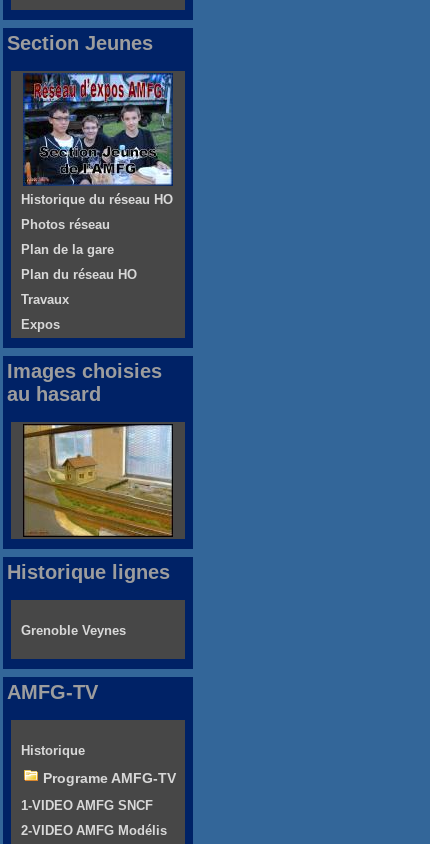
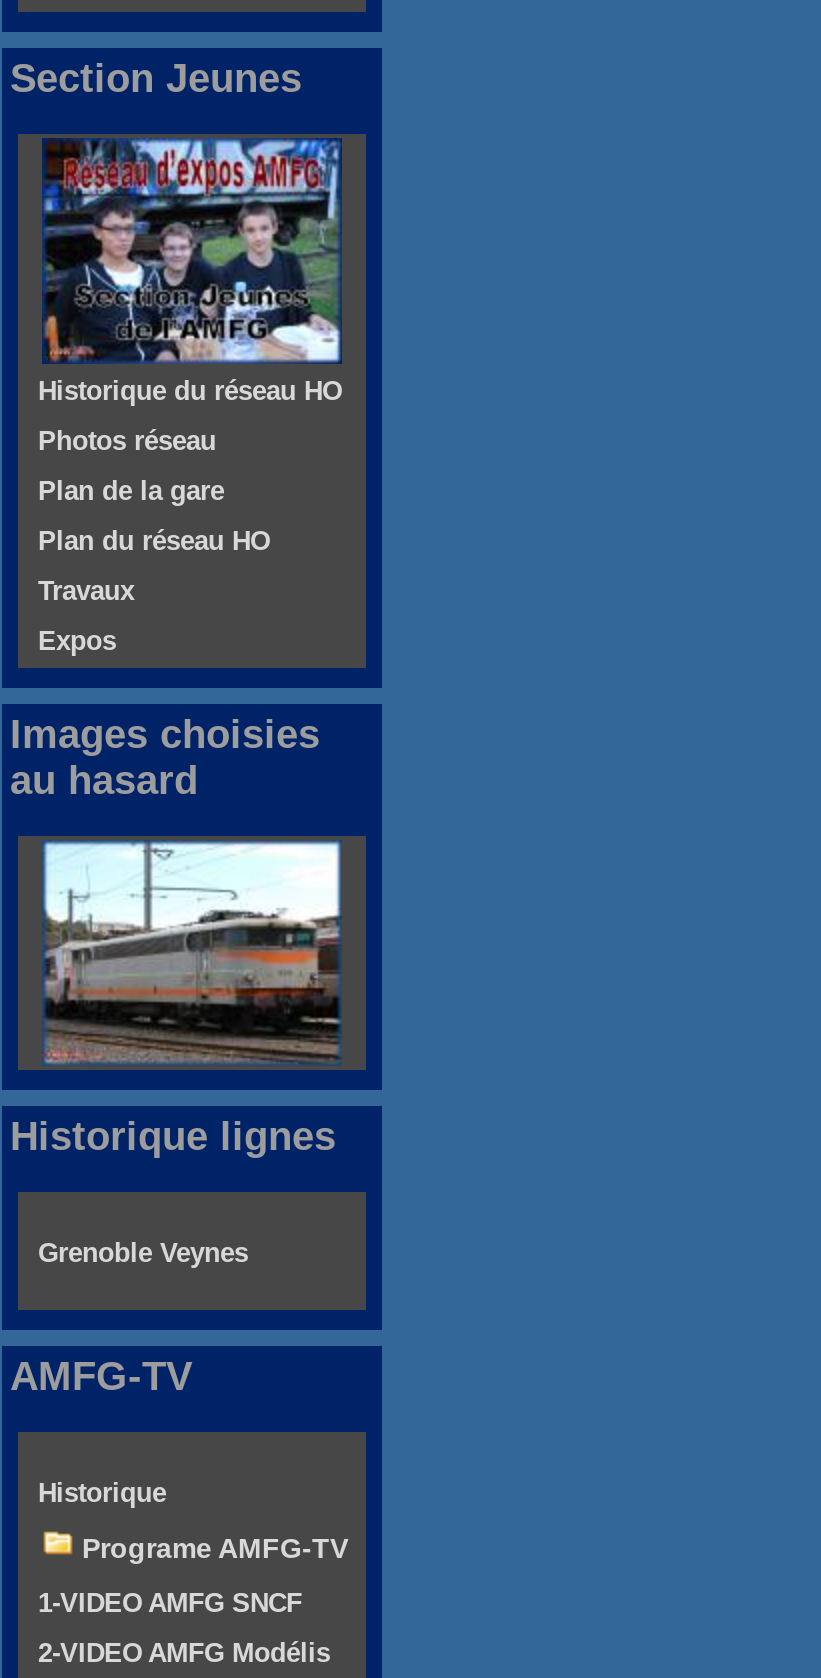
[23,423,173,538] [image] -> [42,840,342,1066] [image]

